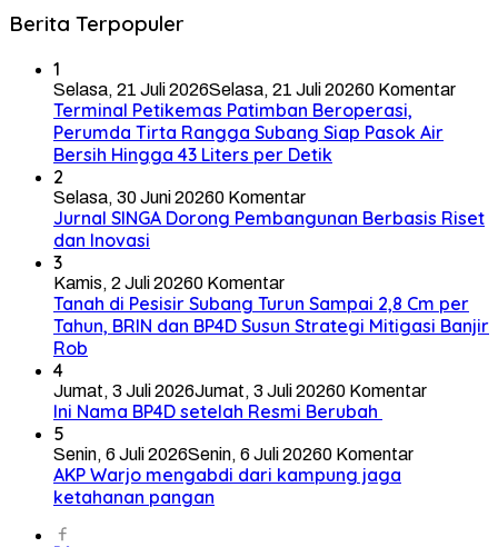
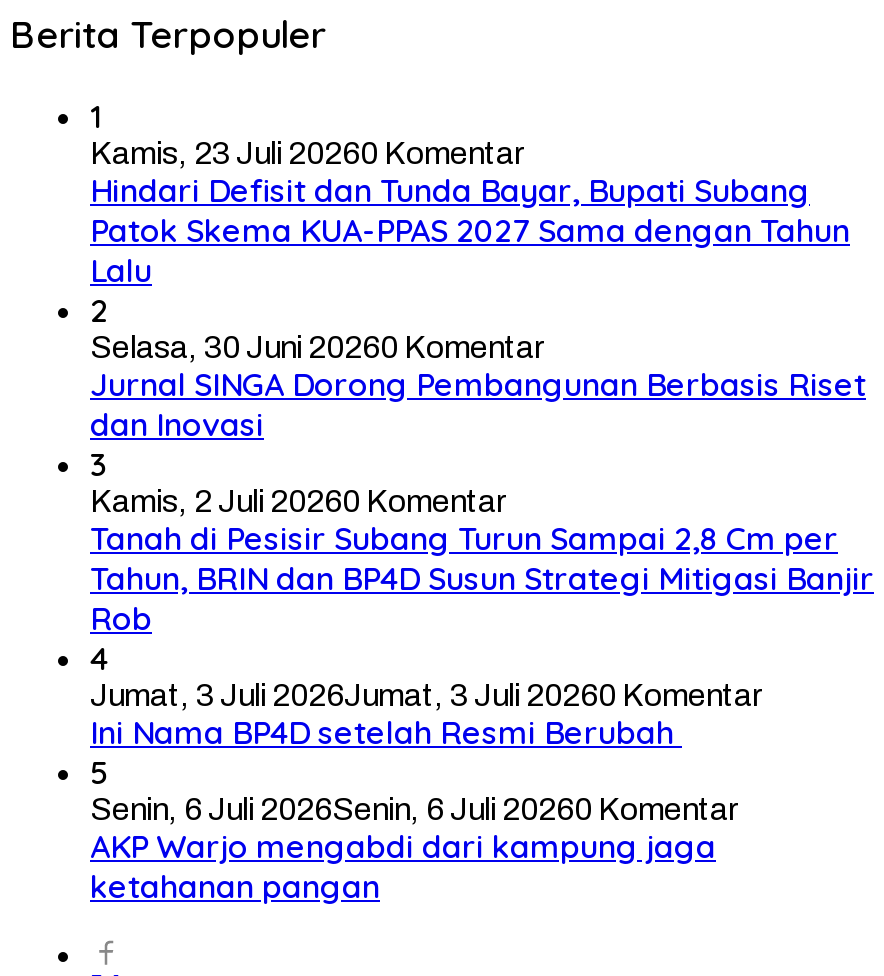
[53,80,456,165] Selasa, 21 Juli 2026Selasa, 21 Juli 20260 Komentar | Terminal Petikemas Patimban Beroperasi, | Perumda Tirta Rangga Subang Siap Pasok Air | Bersih Hingga 43 Liters per Detik -> [90,135,850,289] Kamis, 23 Juli 20260 Komentar | Hindari Defisit dan Tunda Bayar, Bupati Subang | Patok Skema KUA-PPAS 2027 Sama dengan Tahun | Lalu

